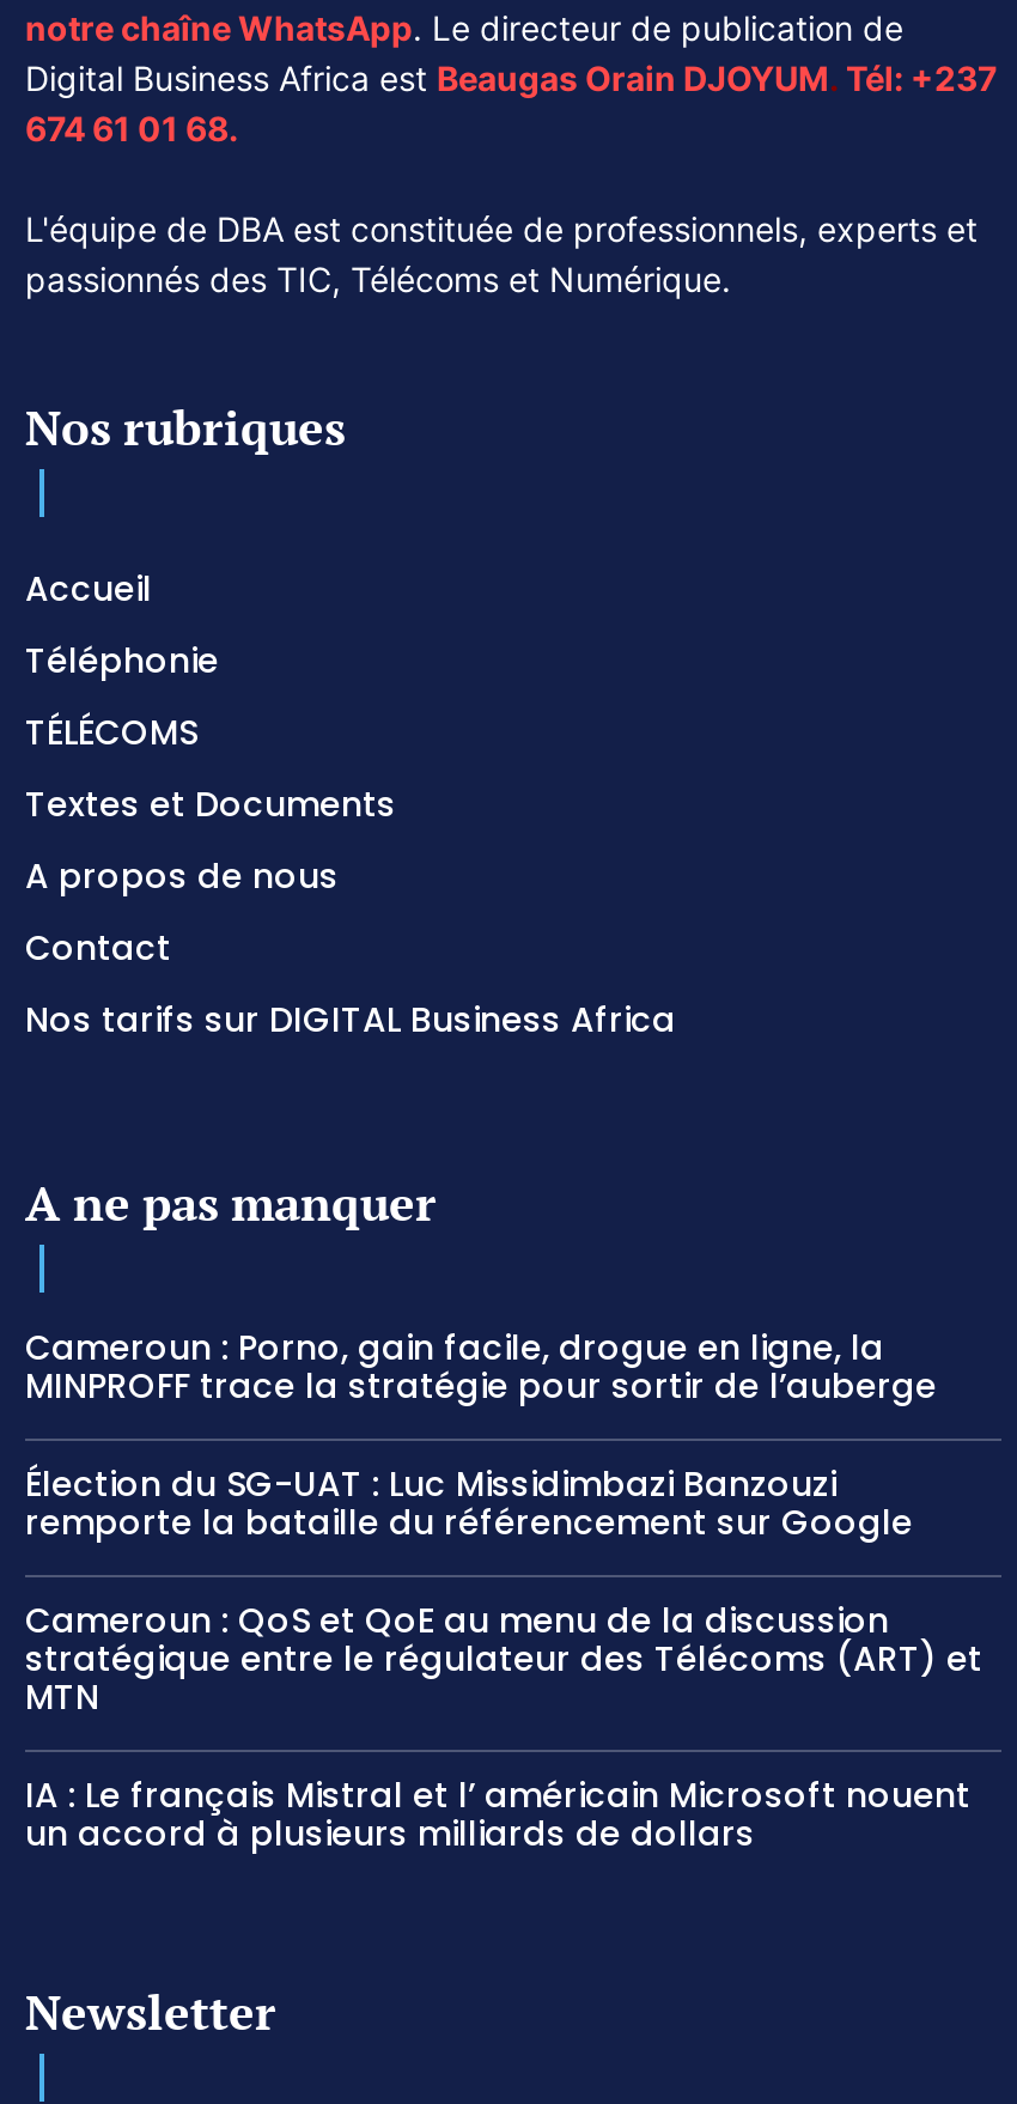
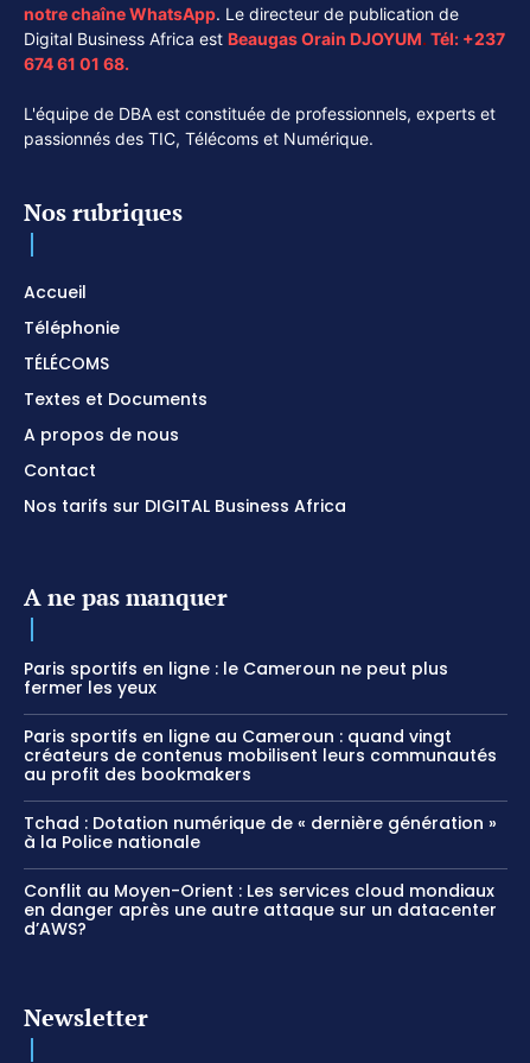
[25,1323,946,1410] Cameroun : Porno, gain facile, drogue en ligne, la | MINPROFF trace la stratégie pour sortir de l’auberge -> [24,657,448,699] Paris sportifs en ligne : le Cameroun ne peut plus | fermer les yeux
[25,1460,913,1546] Élection du SG-UAT : Luc Missidimbazi Banzouzi | remporte la bataille du référencement sur Google -> [24,724,497,786] Paris sportifs en ligne au Cameroun : quand vingt | créateurs de contenus mobilisent leurs communautés | au profit des bookmakers
[25,1596,982,1721] Cameroun : QoS et QoE au menu de la discussion | stratégique entre le régulateur des Télécoms (ART) et | MTN -> [24,811,497,854] Tchad : Dotation numérique de « dernière génération » | à la Police nationale
[25,1771,970,1857] IA : Le français Mistral et l’ américain Microsoft nouent | un accord à plusieurs milliards de dollars -> [24,879,497,941] Conflit au Moyen-Orient : Les services cloud mondiaux | en danger après une autre attaque sur un datacenter | d’AWS?

